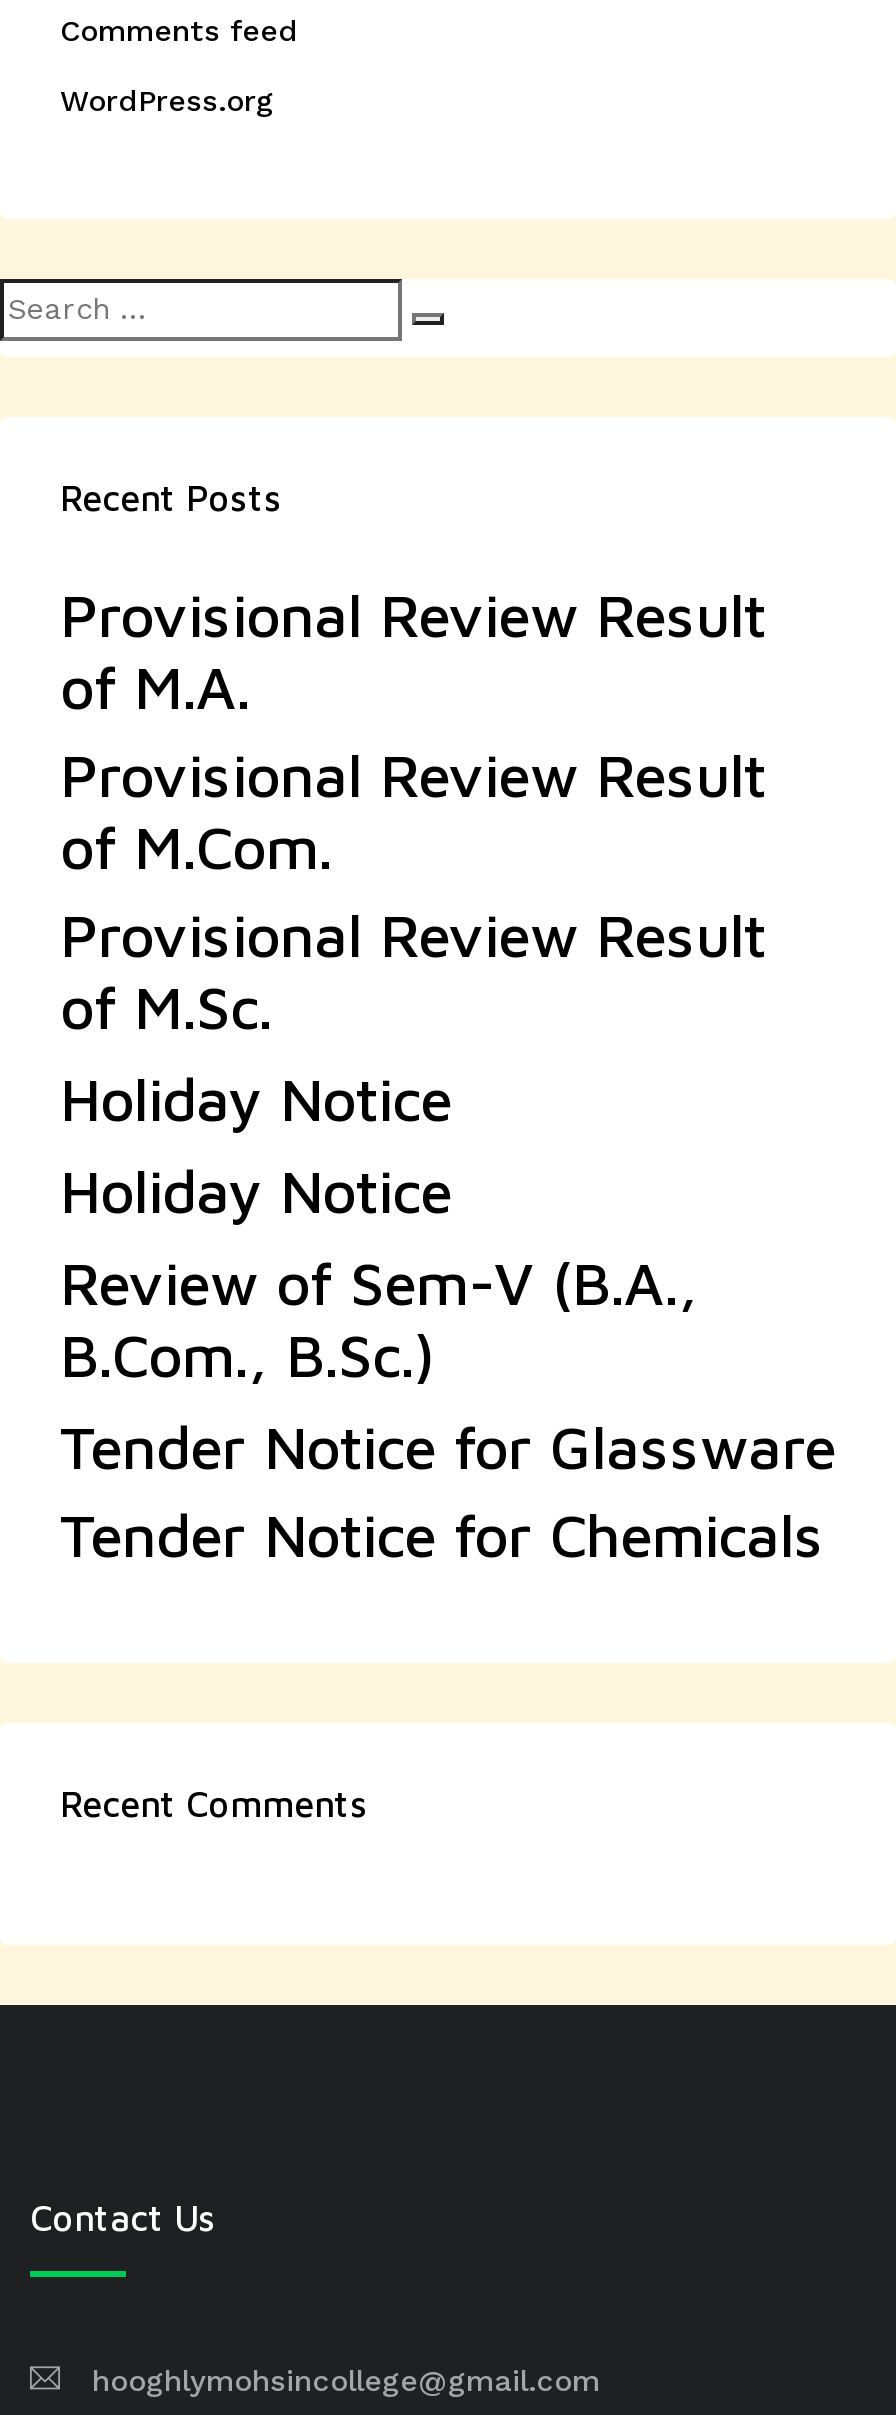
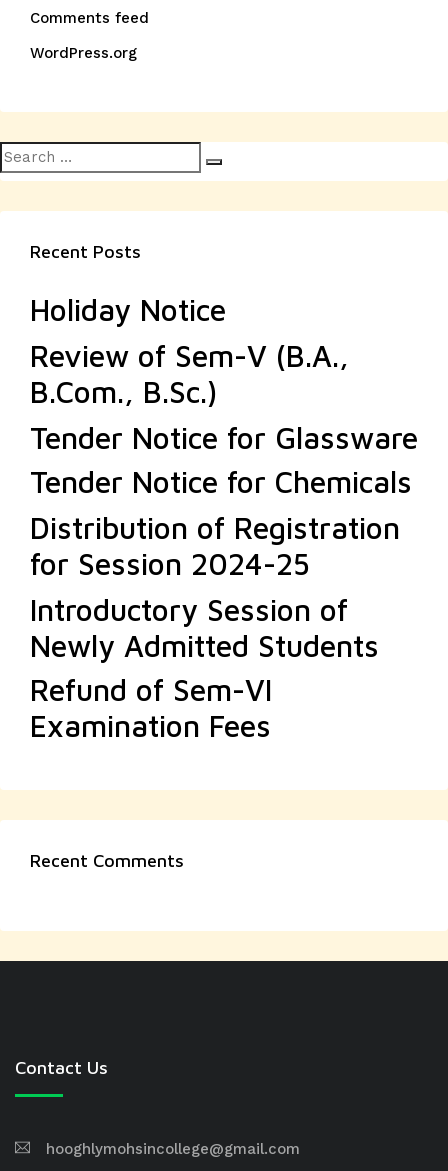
[60,579,766,1133] Provisional Review Result | of M.A. | Provisional Review Result | of M.Com. | Provisional Review Result | of M.Sc. | Holiday Notice -> none
moved [60,1155,836,1569] -> [30,292,418,499]: Holiday Notice | Review of Sem-V (B.A., | B.Com., B.Sc.) | Tender Notice for Glassware | Tender Notice for Chemicals
none -> [30,510,400,743] Distribution of Registration | for Session 2024-25 | Introductory Session of | Newly Admitted Students | Refund of Sem-VI | Examination Fees

